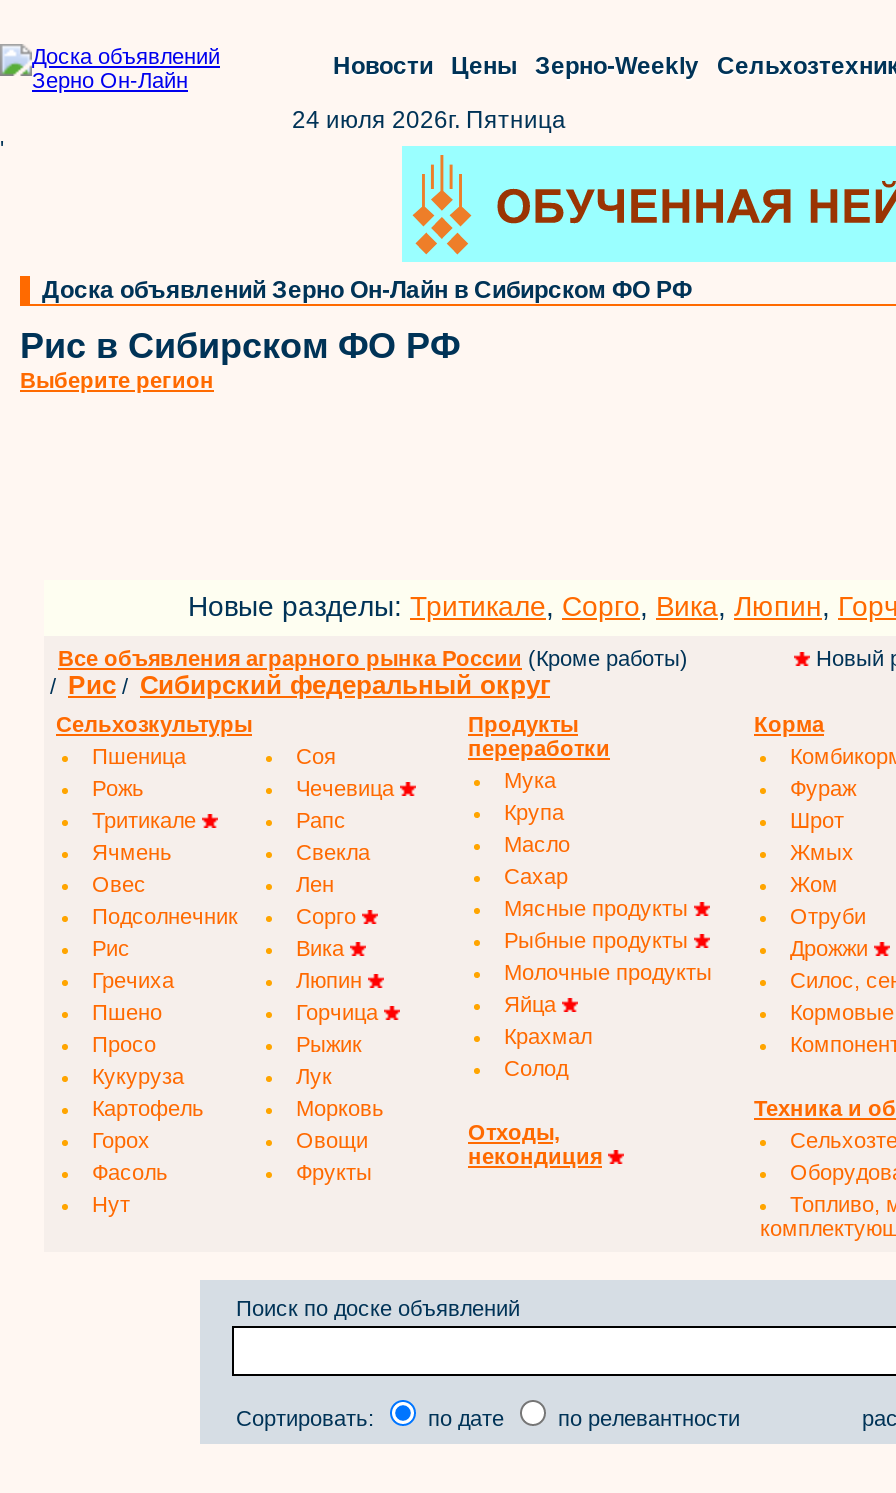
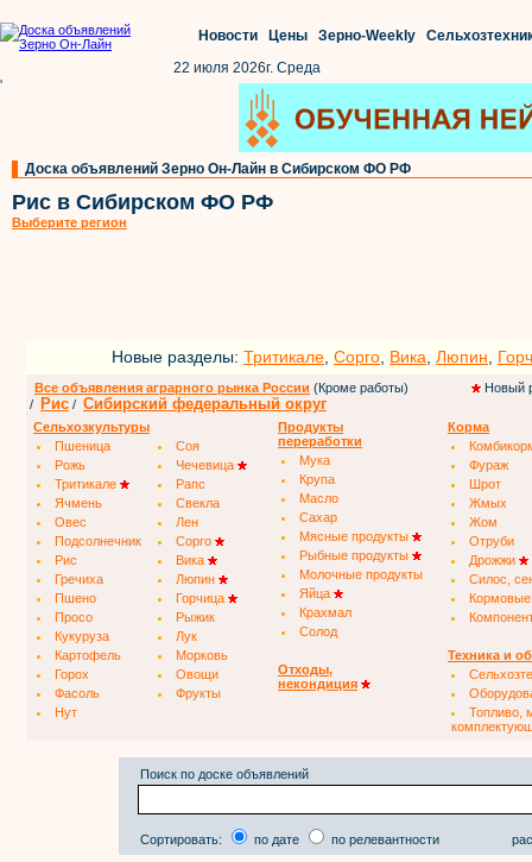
[292,106,566,134] 24 июля 2026г. Пятница -> [173,59,321,76] 22 июля 2026г. Среда

